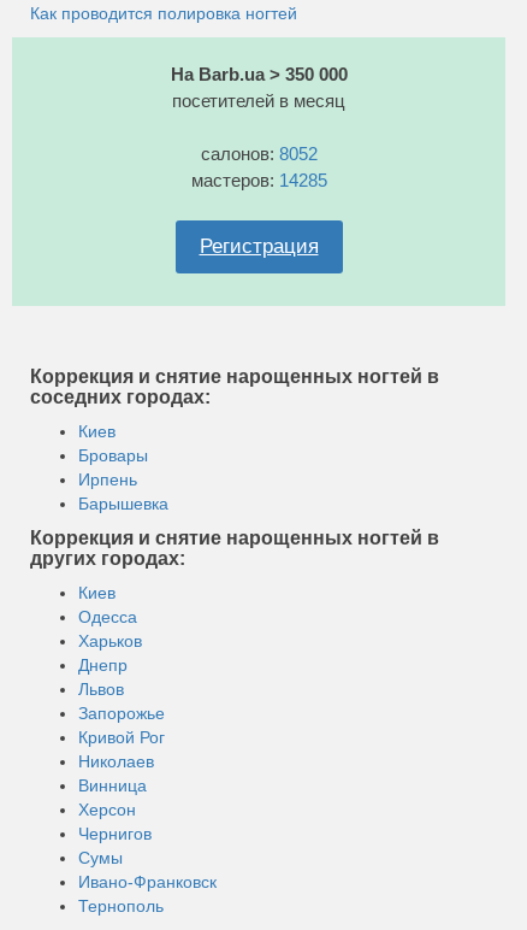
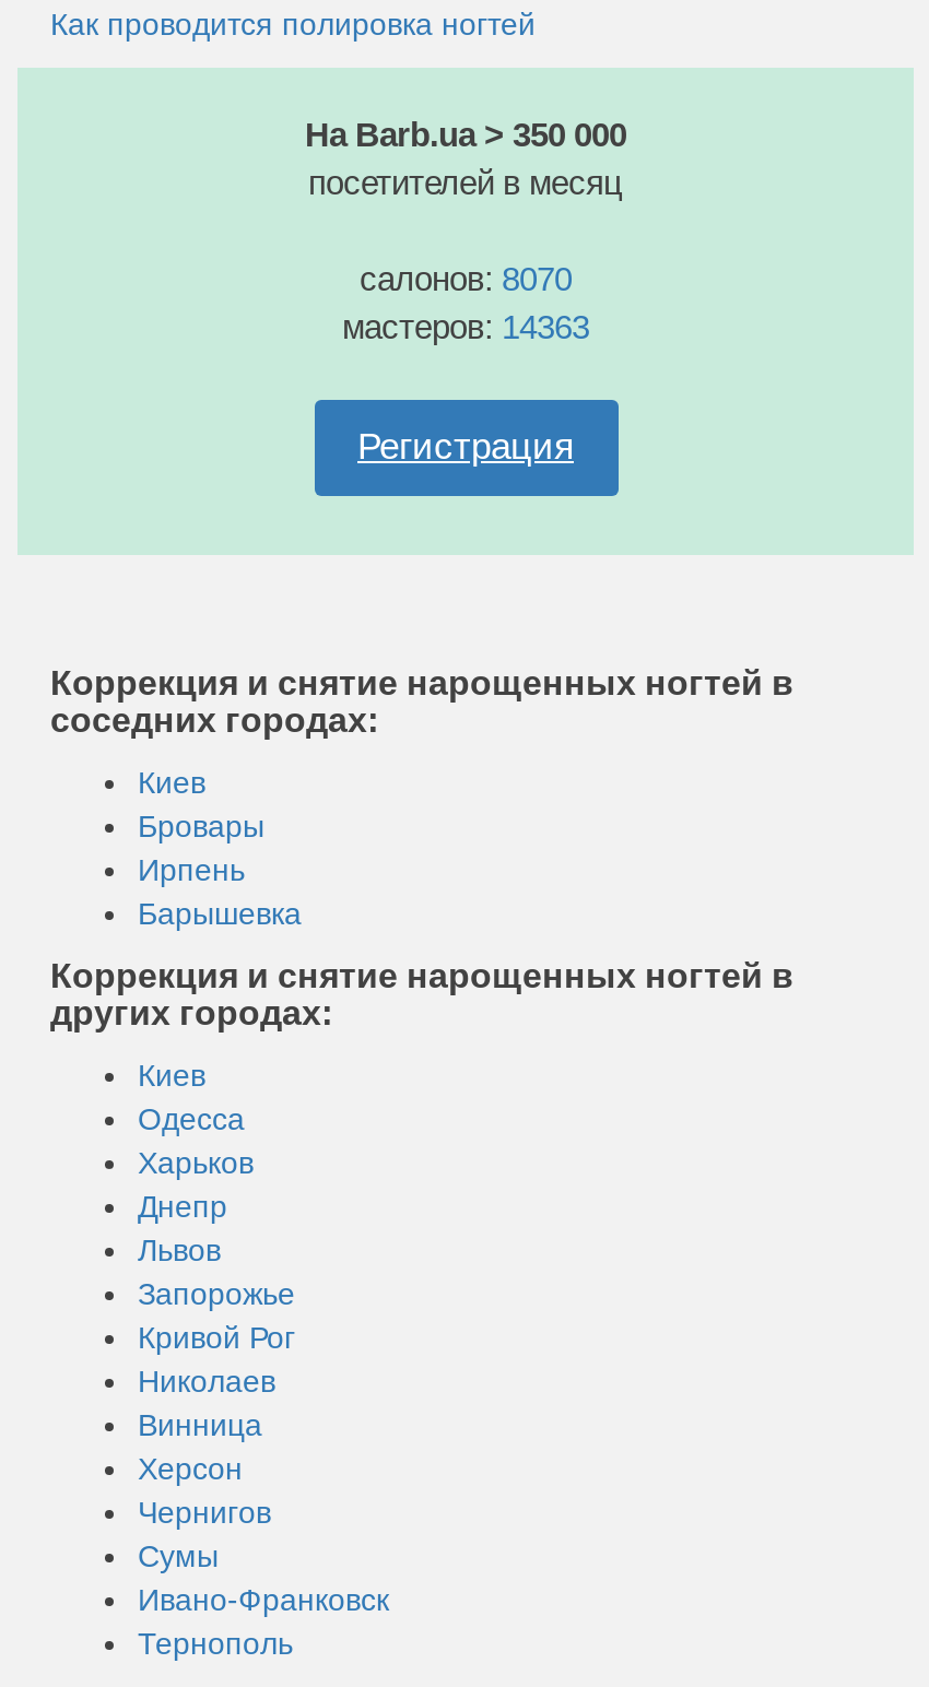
[200,143,317,164] салонов: 8052 -> [360,260,572,297] салонов: 8070
[191,170,327,190] мастеров: 14285 -> [342,308,589,345] мастеров: 14363

